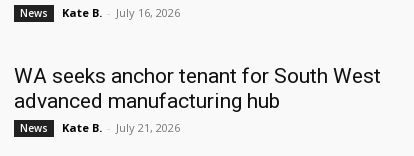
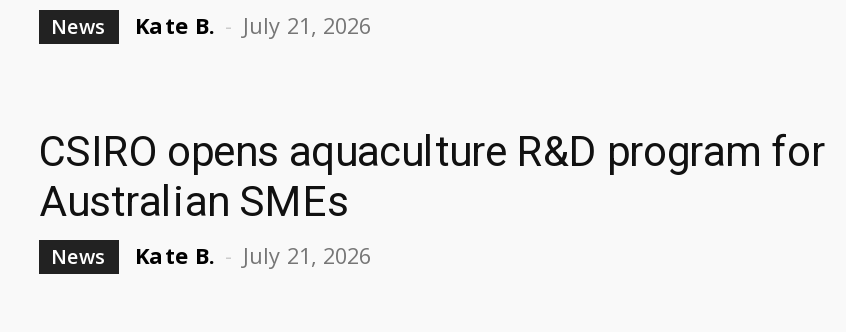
[20,5,180,20] News Kate B. - July 16, 2026 -> [51,10,371,40] News Kate B. - July 21, 2026
[14,64,381,113] WA seeks anchor tenant for South West | advanced manufacturing hub -> [39,128,825,226] CSIRO opens aquaculture R&D program for | Australian SMEs

